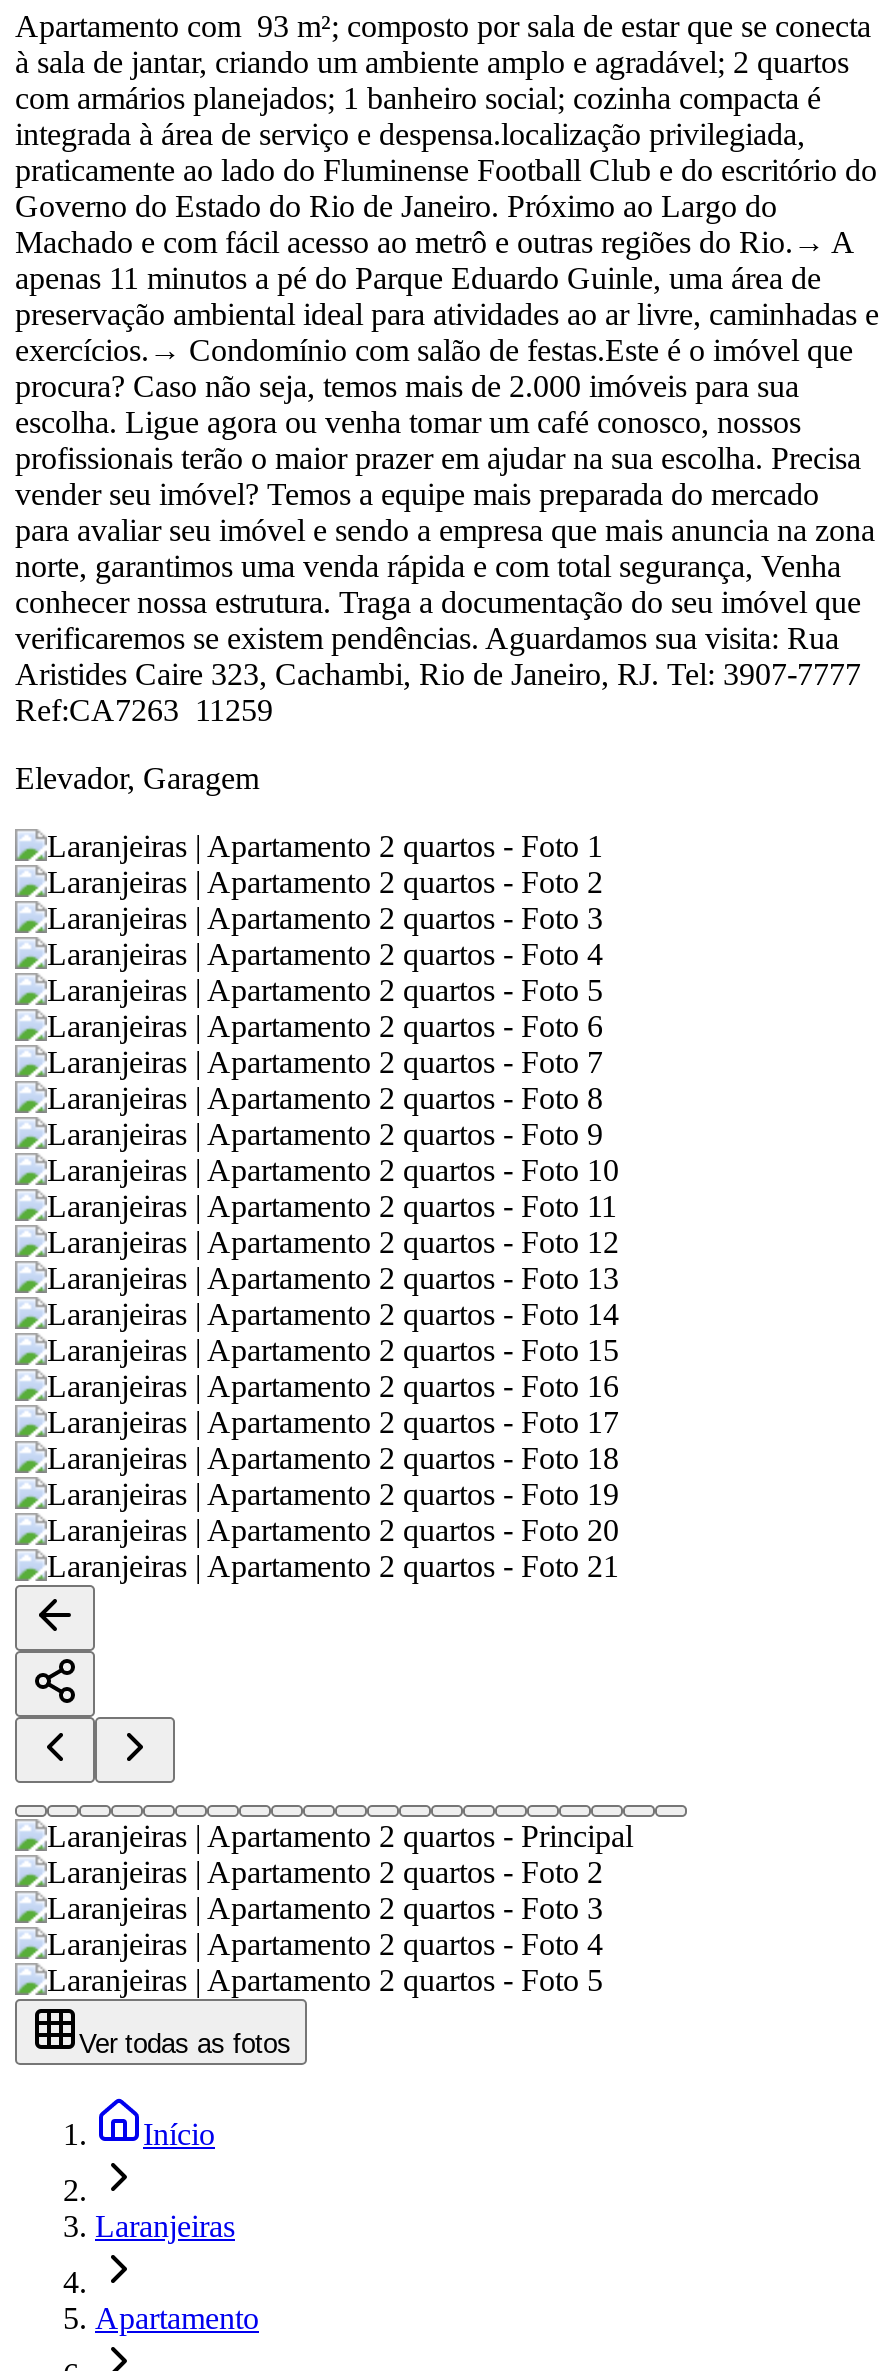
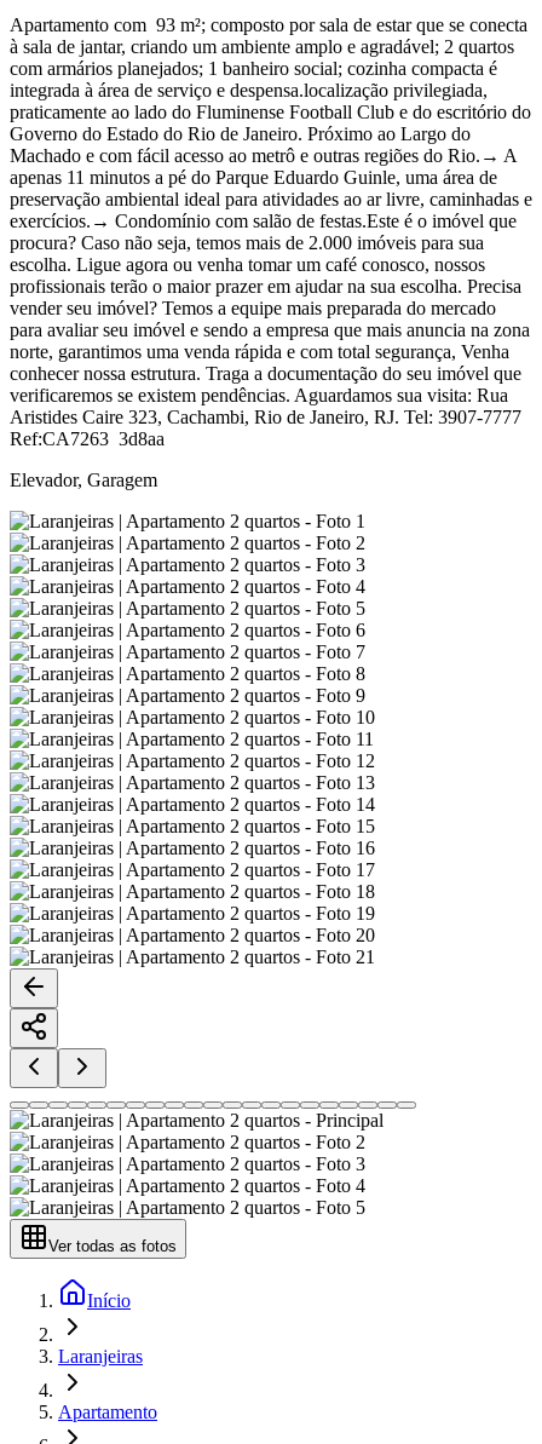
[15,693,273,727] Ref:CA7263 11259 -> [10,428,165,449] Ref:CA7263 3d8aa

